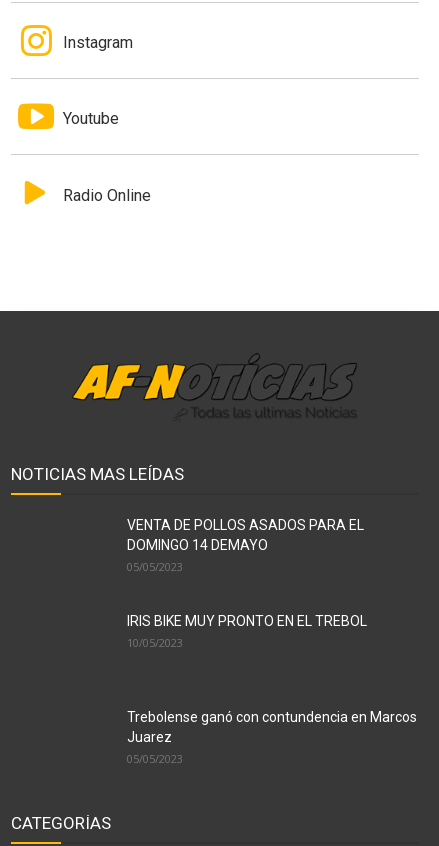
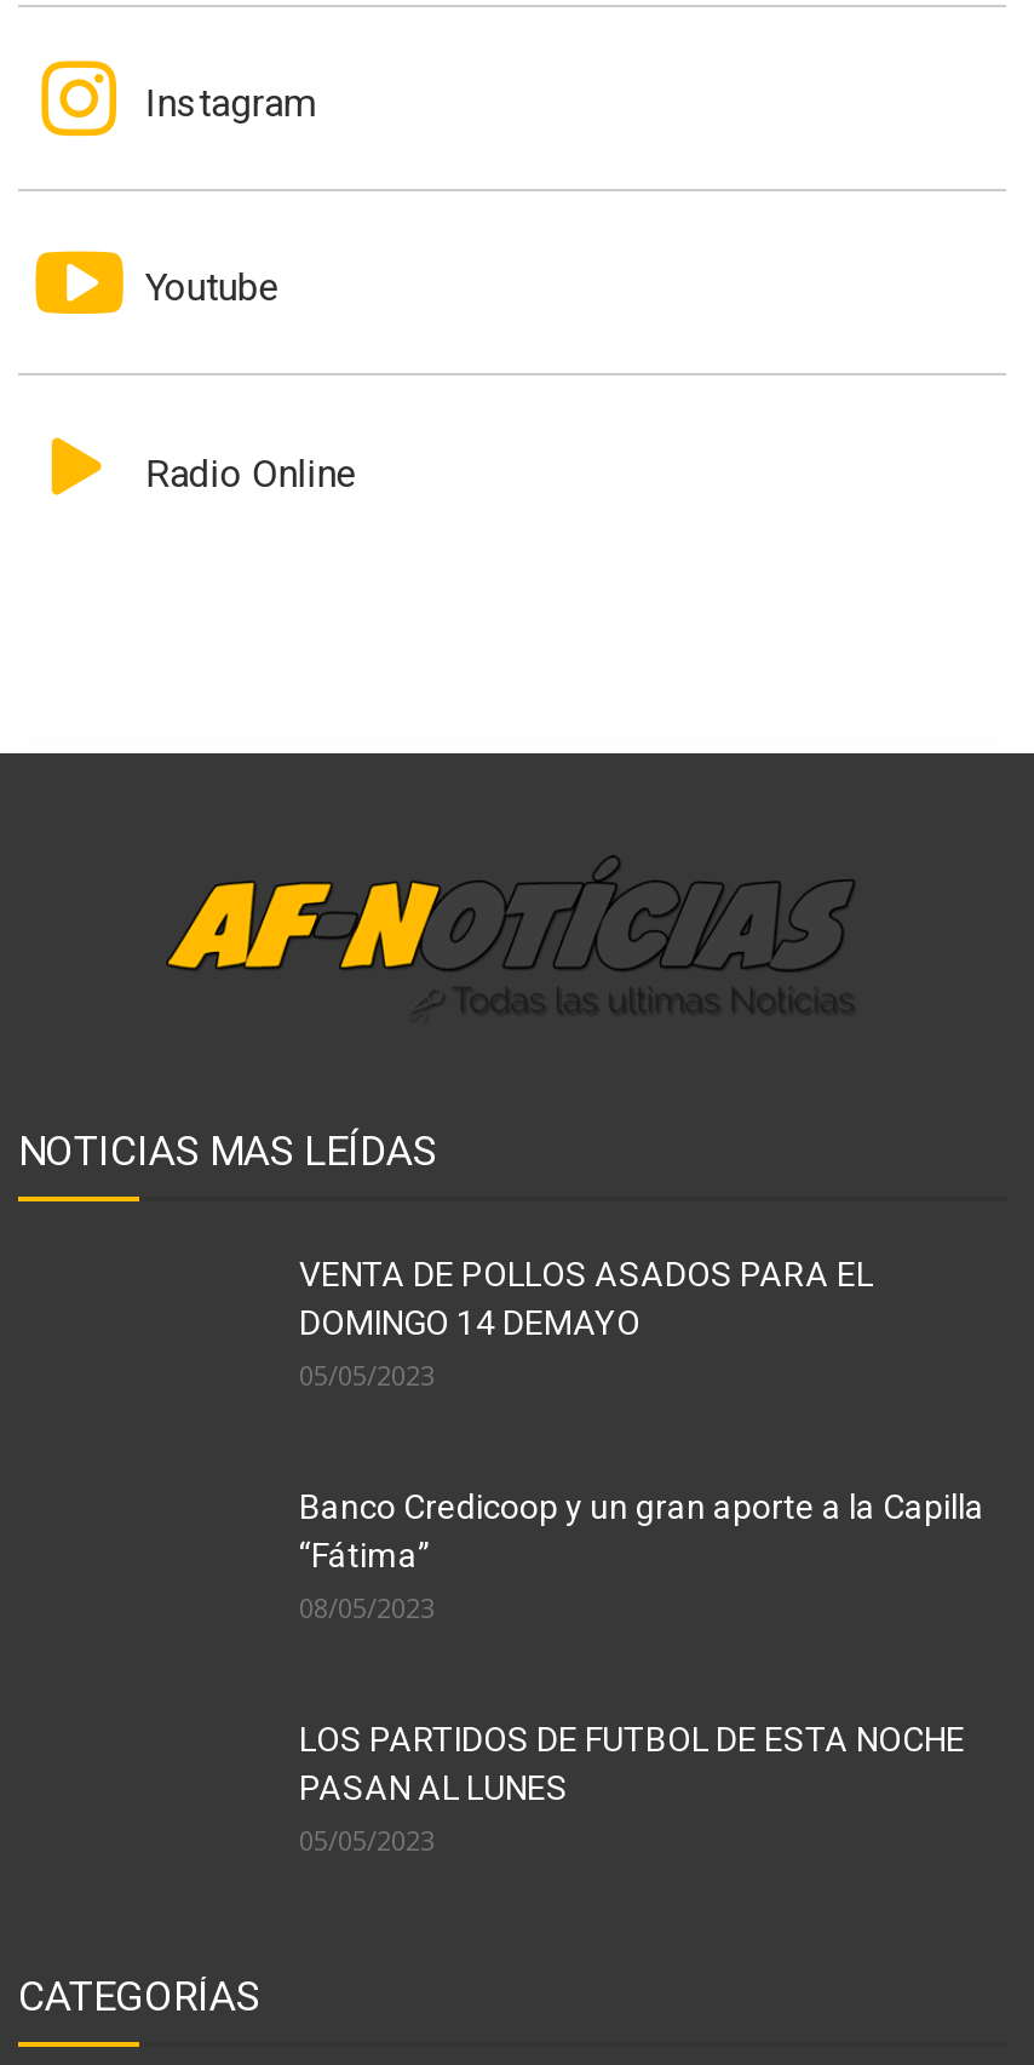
[127,613,367,650] IRIS BIKE MUY PRONTO EN EL TREBOL | 10/05/2023 -> [299,1487,984,1625] Banco Credicoop y un gran aporte a la Capilla | “Fátima” | 08/05/2023
[127,709,417,745] Trebolense ganó con contundencia en Marcos | Juarez -> [299,1719,965,1806] LOS PARTIDOS DE FUTBOL DE ESTA NOCHE | PASAN AL LUNES

